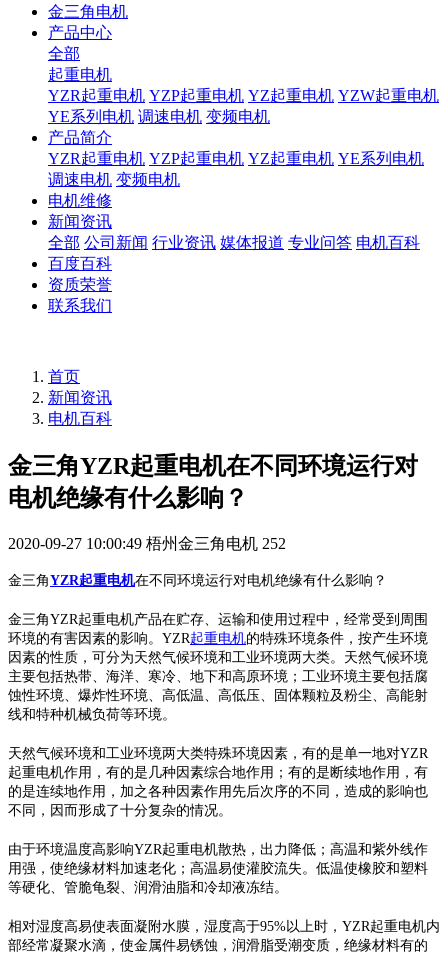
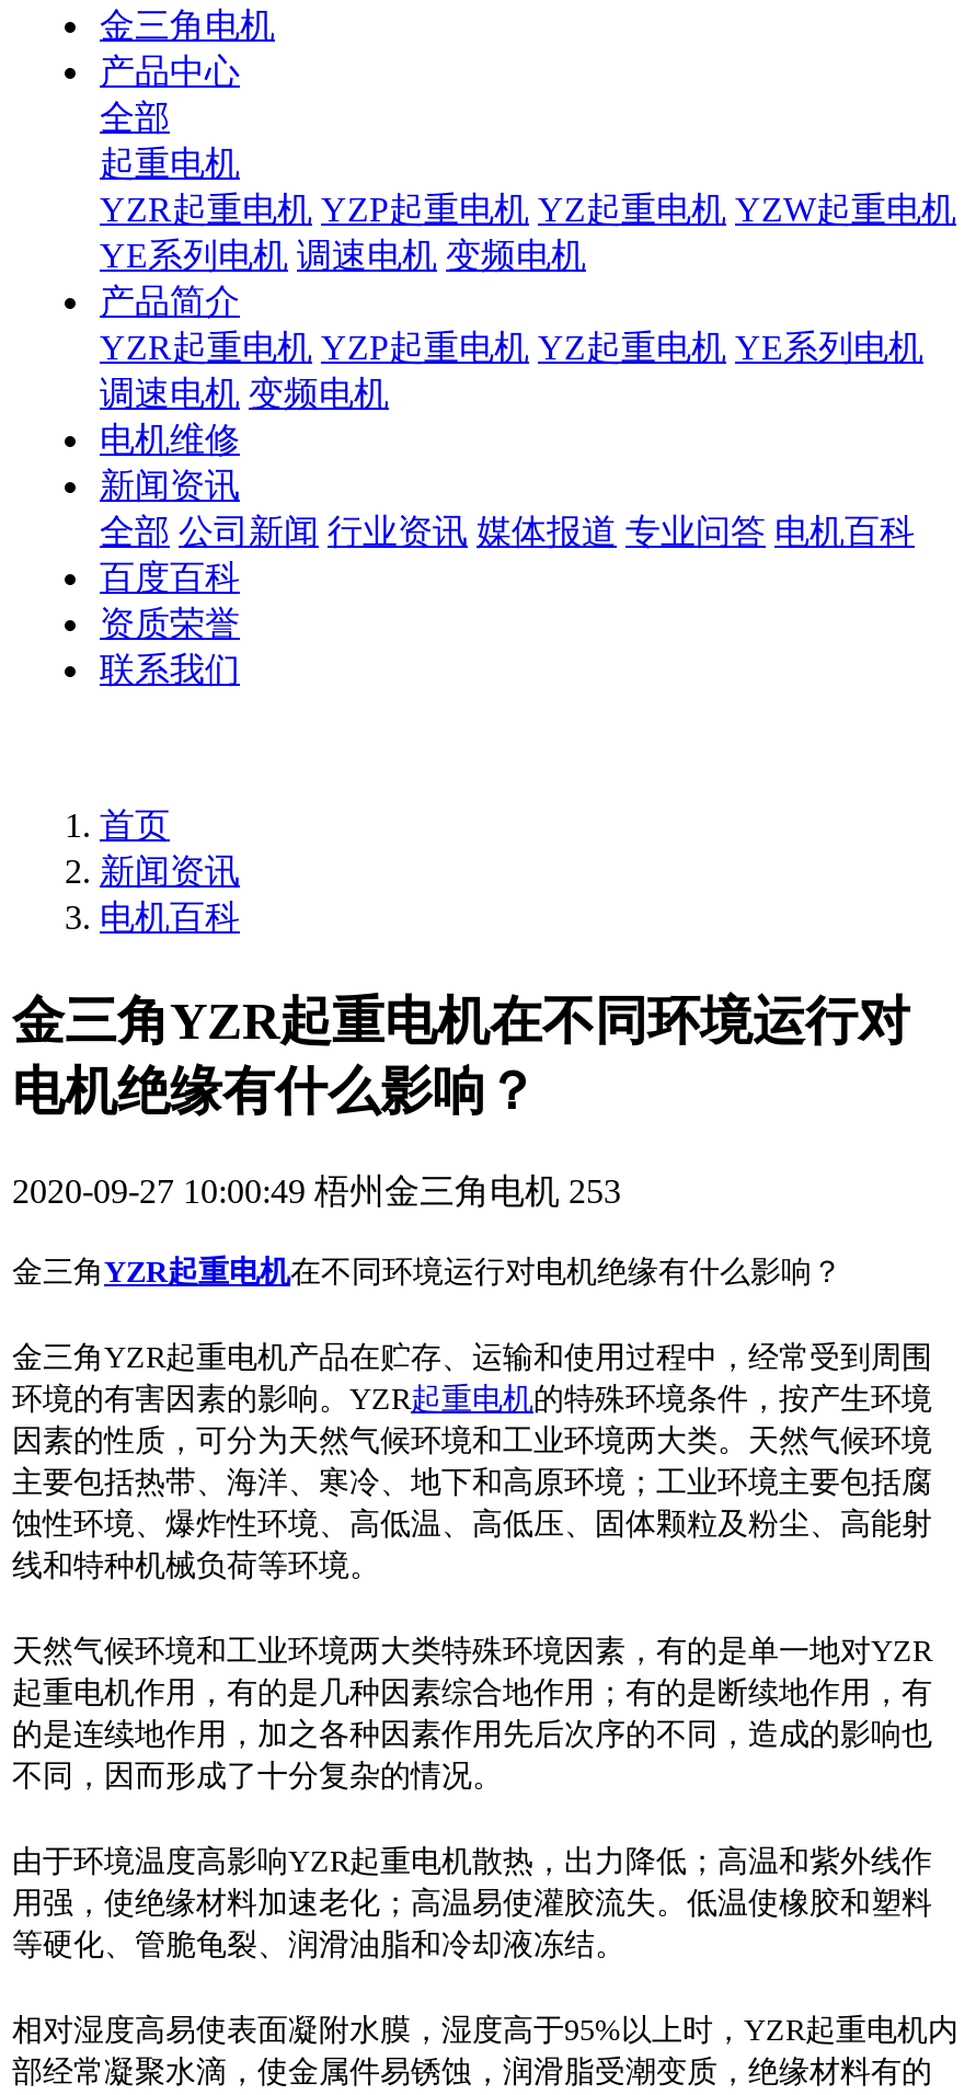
[8,535,286,552] 2020-09-27 10:00:49 梧州金三角电机 252 -> [12,1172,621,1209] 2020-09-27 10:00:49 梧州金三角电机 253

